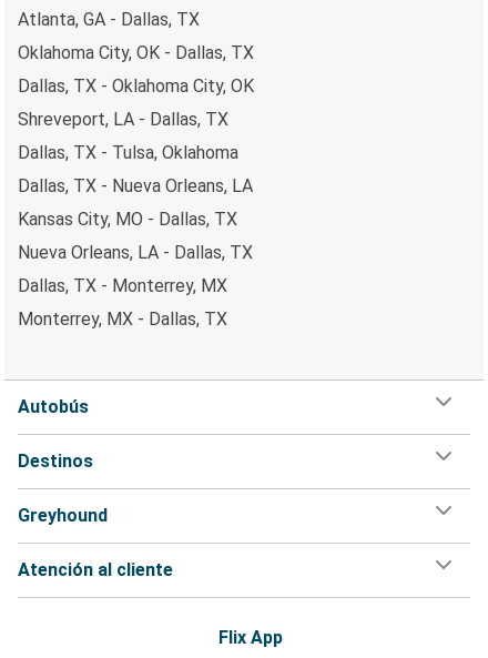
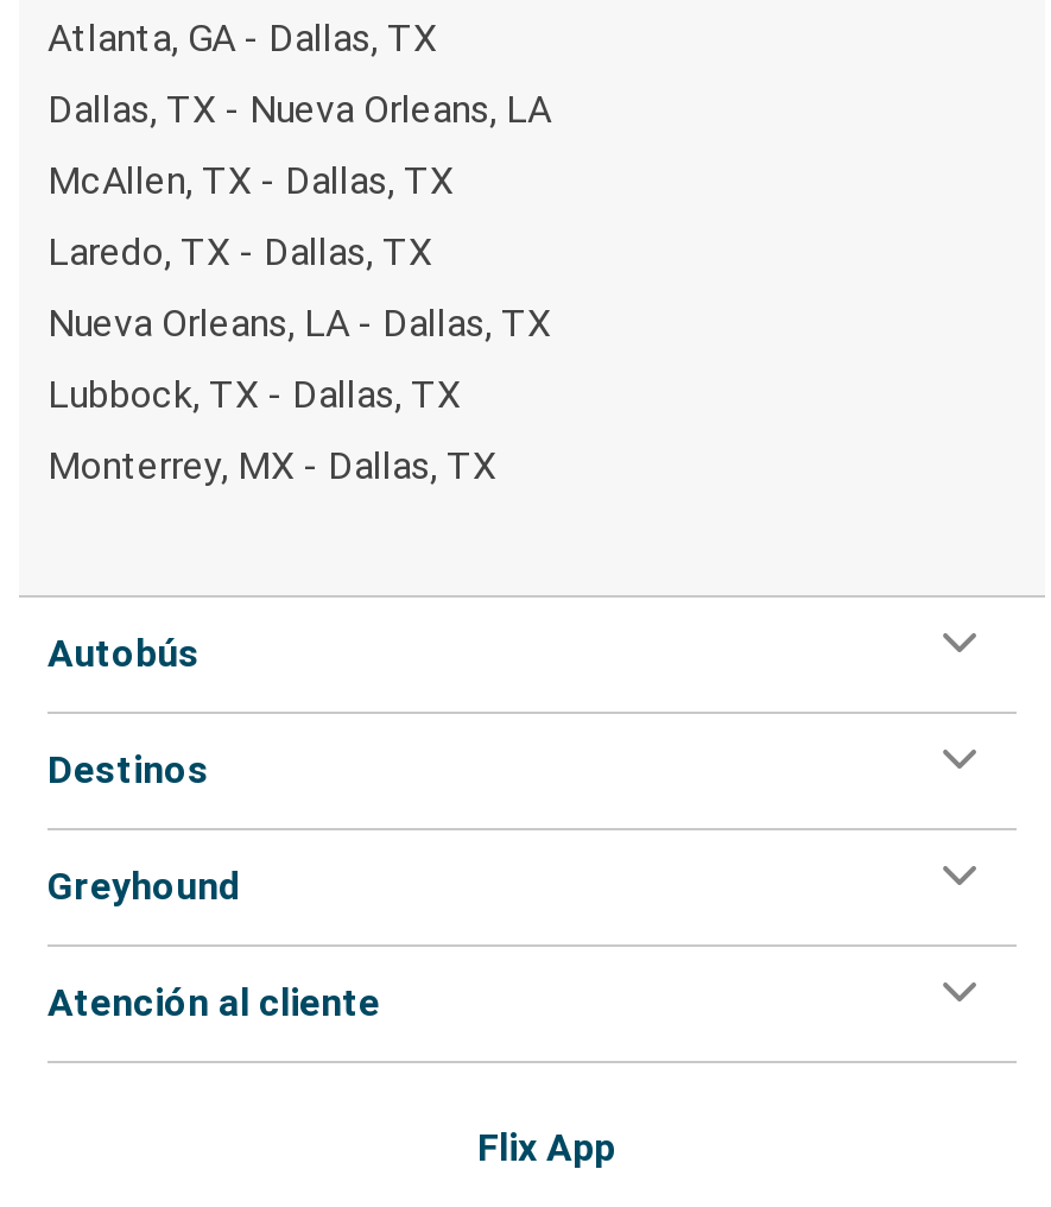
[18,42,254,163] Oklahoma City, OK - Dallas, TX | Dallas, TX - Oklahoma City, OK | Shreveport, LA - Dallas, TX | Dallas, TX - Tulsa, Oklahoma -> none
moved [18,175,253,196] -> [48,86,551,131]: Dallas, TX - Nueva Orleans, LA
[18,208,237,229] Kansas City, MO - Dallas, TX -> [48,157,454,273] McAllen, TX - Dallas, TX | Laredo, TX - Dallas, TX
[18,275,227,296] Dallas, TX - Monterrey, MX -> [48,371,461,416] Lubbock, TX - Dallas, TX

